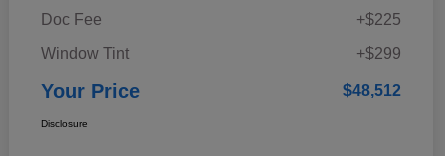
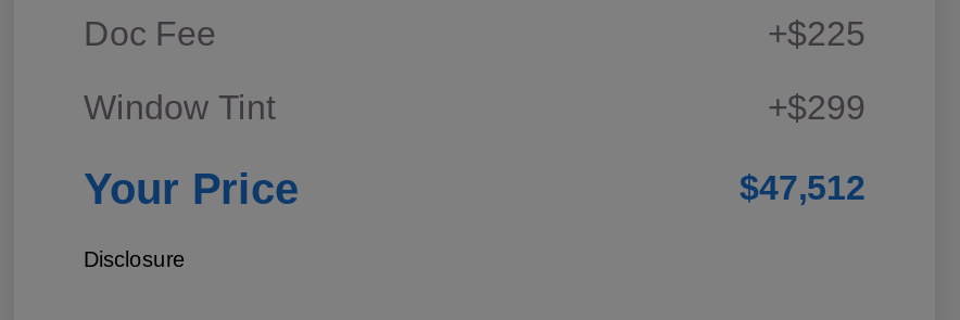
[343,82,401,99] $48,512 -> [740,168,866,205] $47,512

